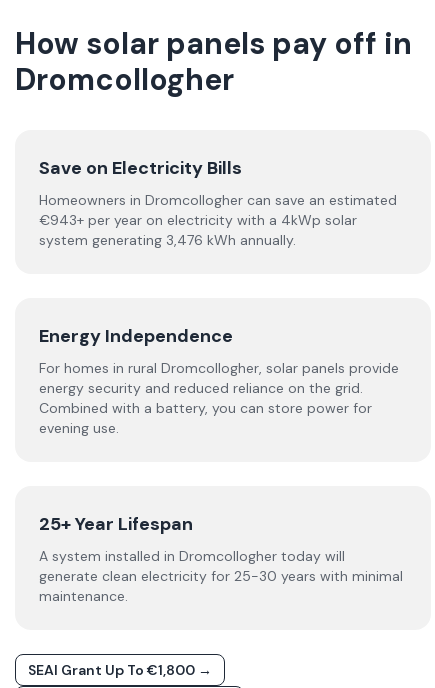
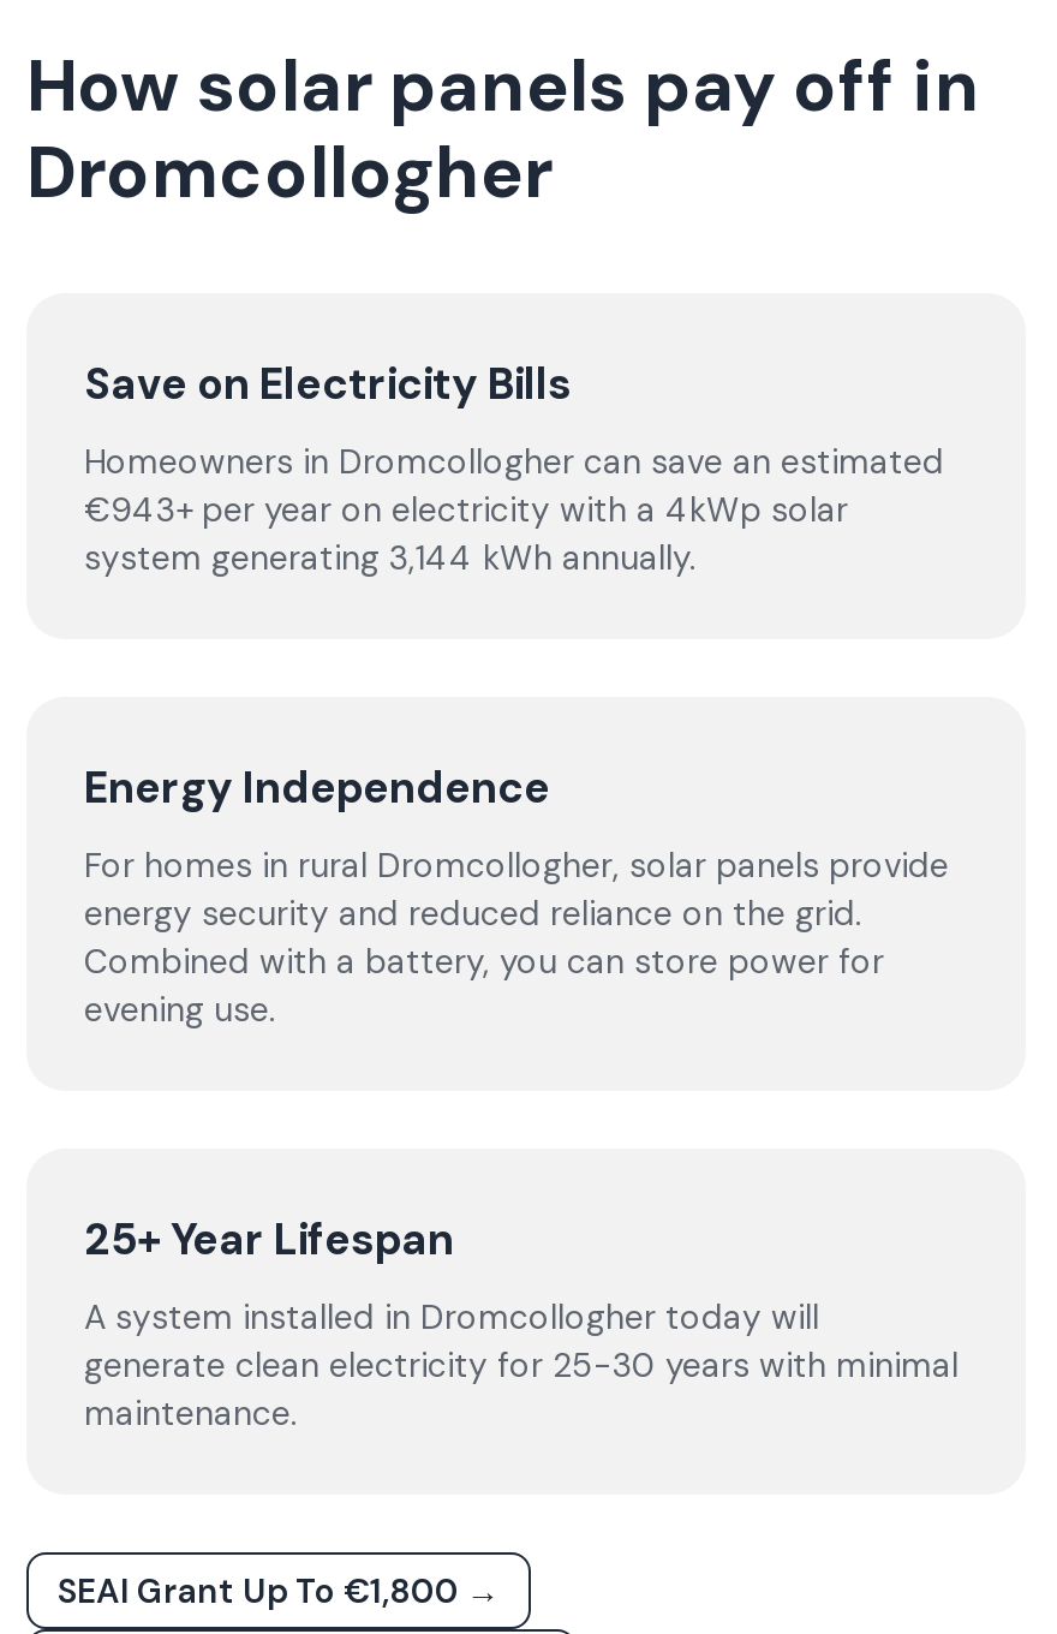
[39,231,296,249] system generating 3,476 kWh annually. -> [84,536,697,579] system generating 3,144 kWh annually.

